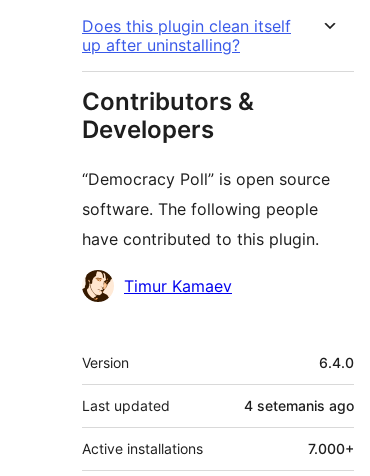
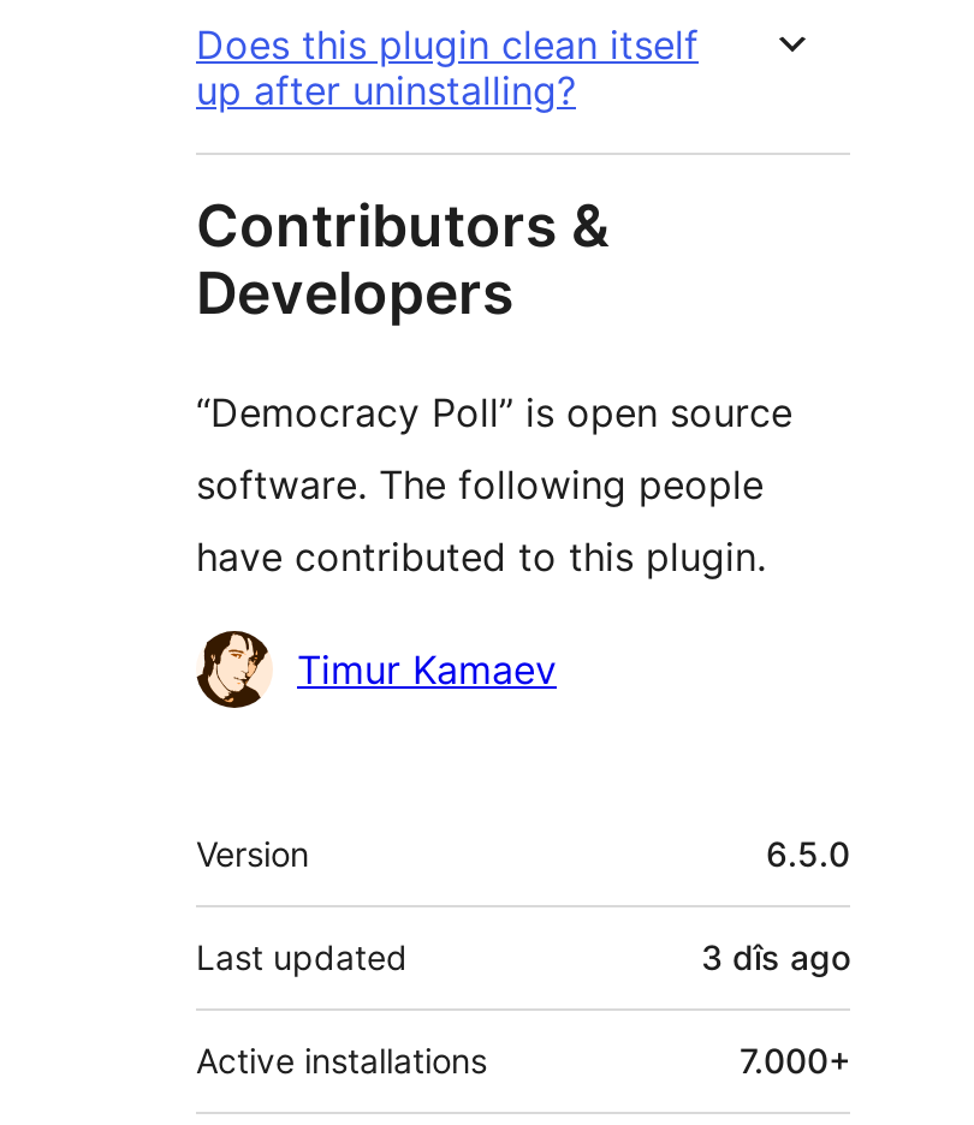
[319,354,354,371] 6.4.0 -> [766,832,850,873] 6.5.0
[244,397,354,414] 4 setemanis ago -> [701,936,850,977] 3 dîs ago

